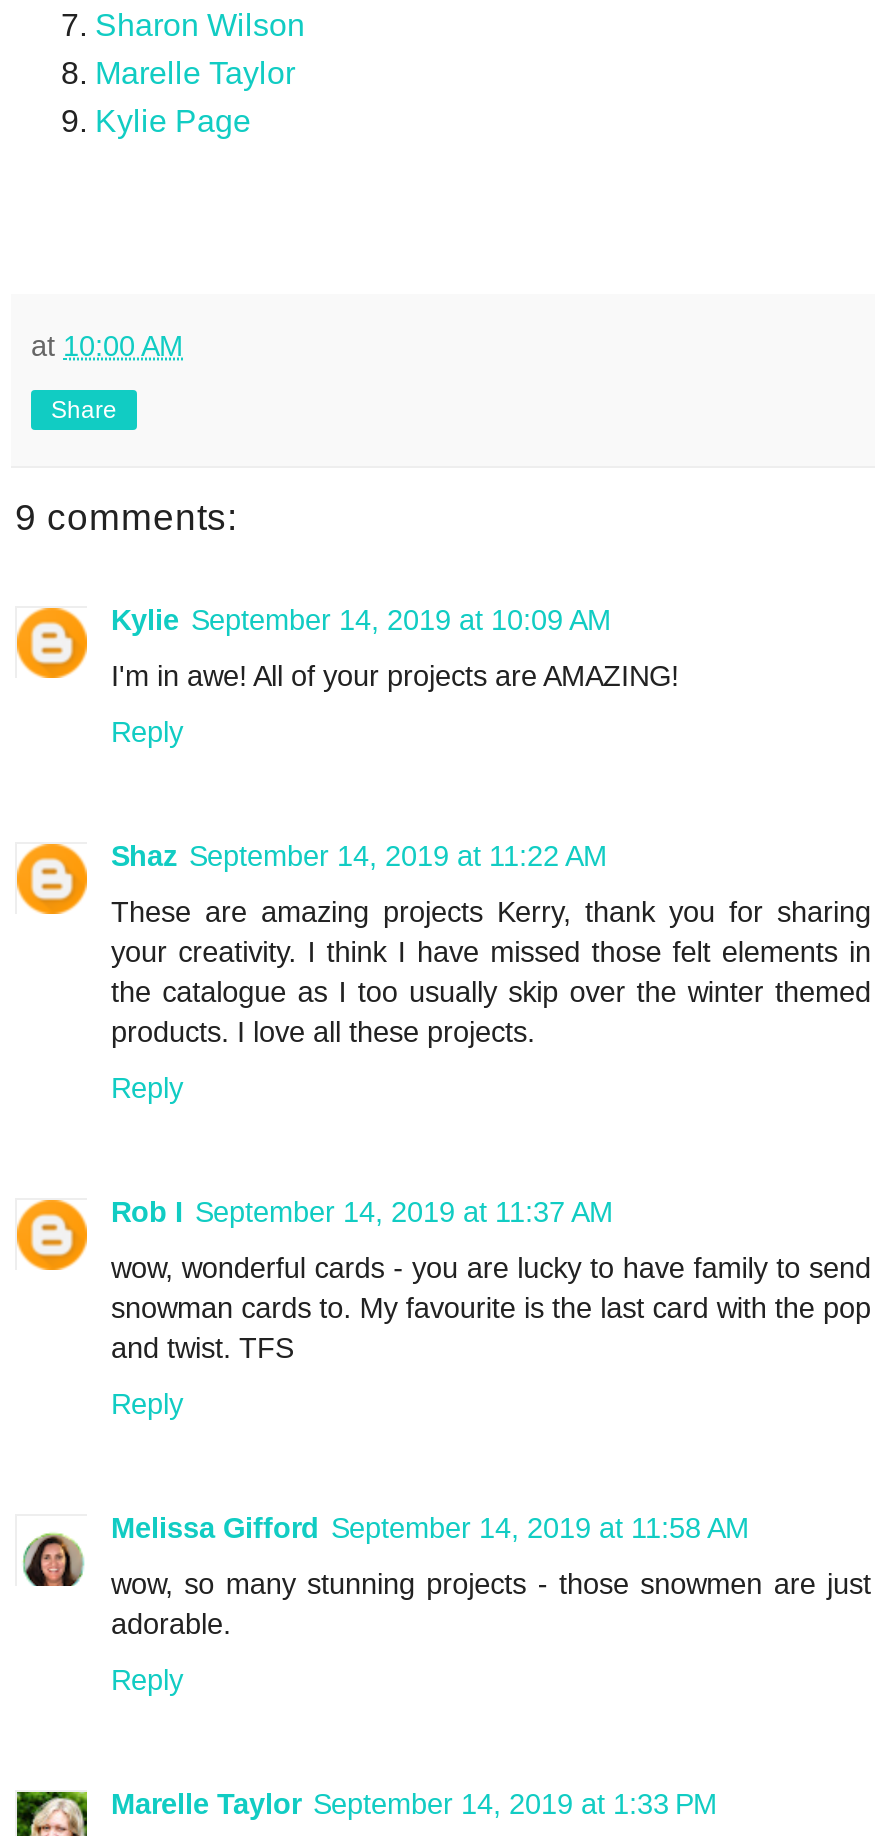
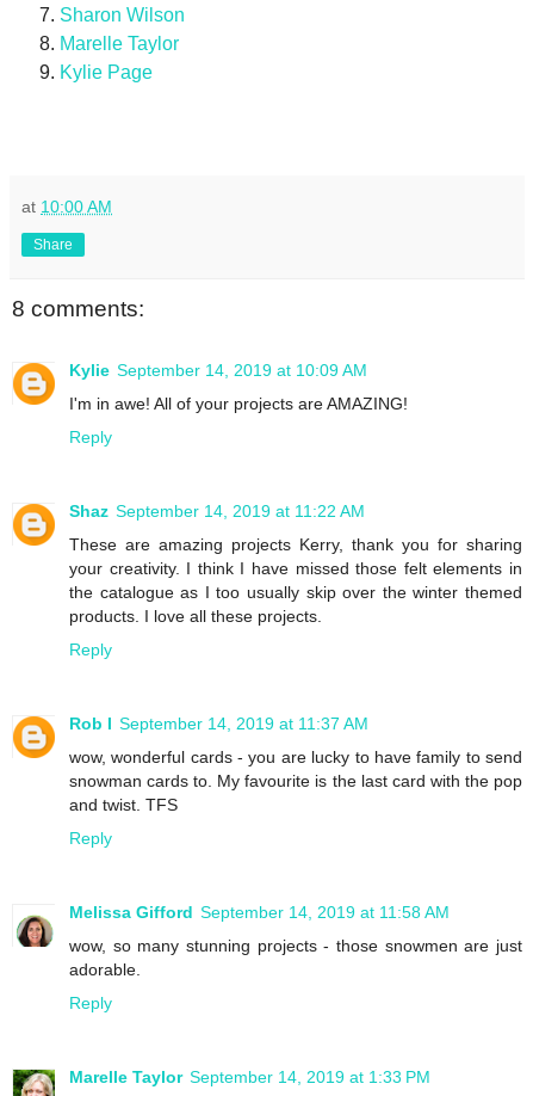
[15,496,237,538] 9 comments: -> [12,296,144,321] 8 comments:

